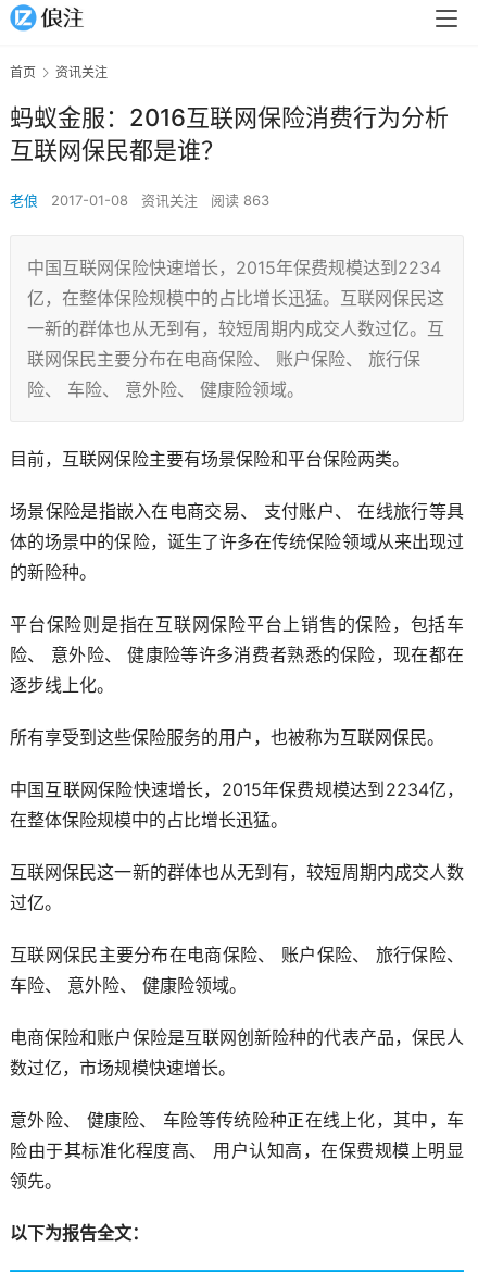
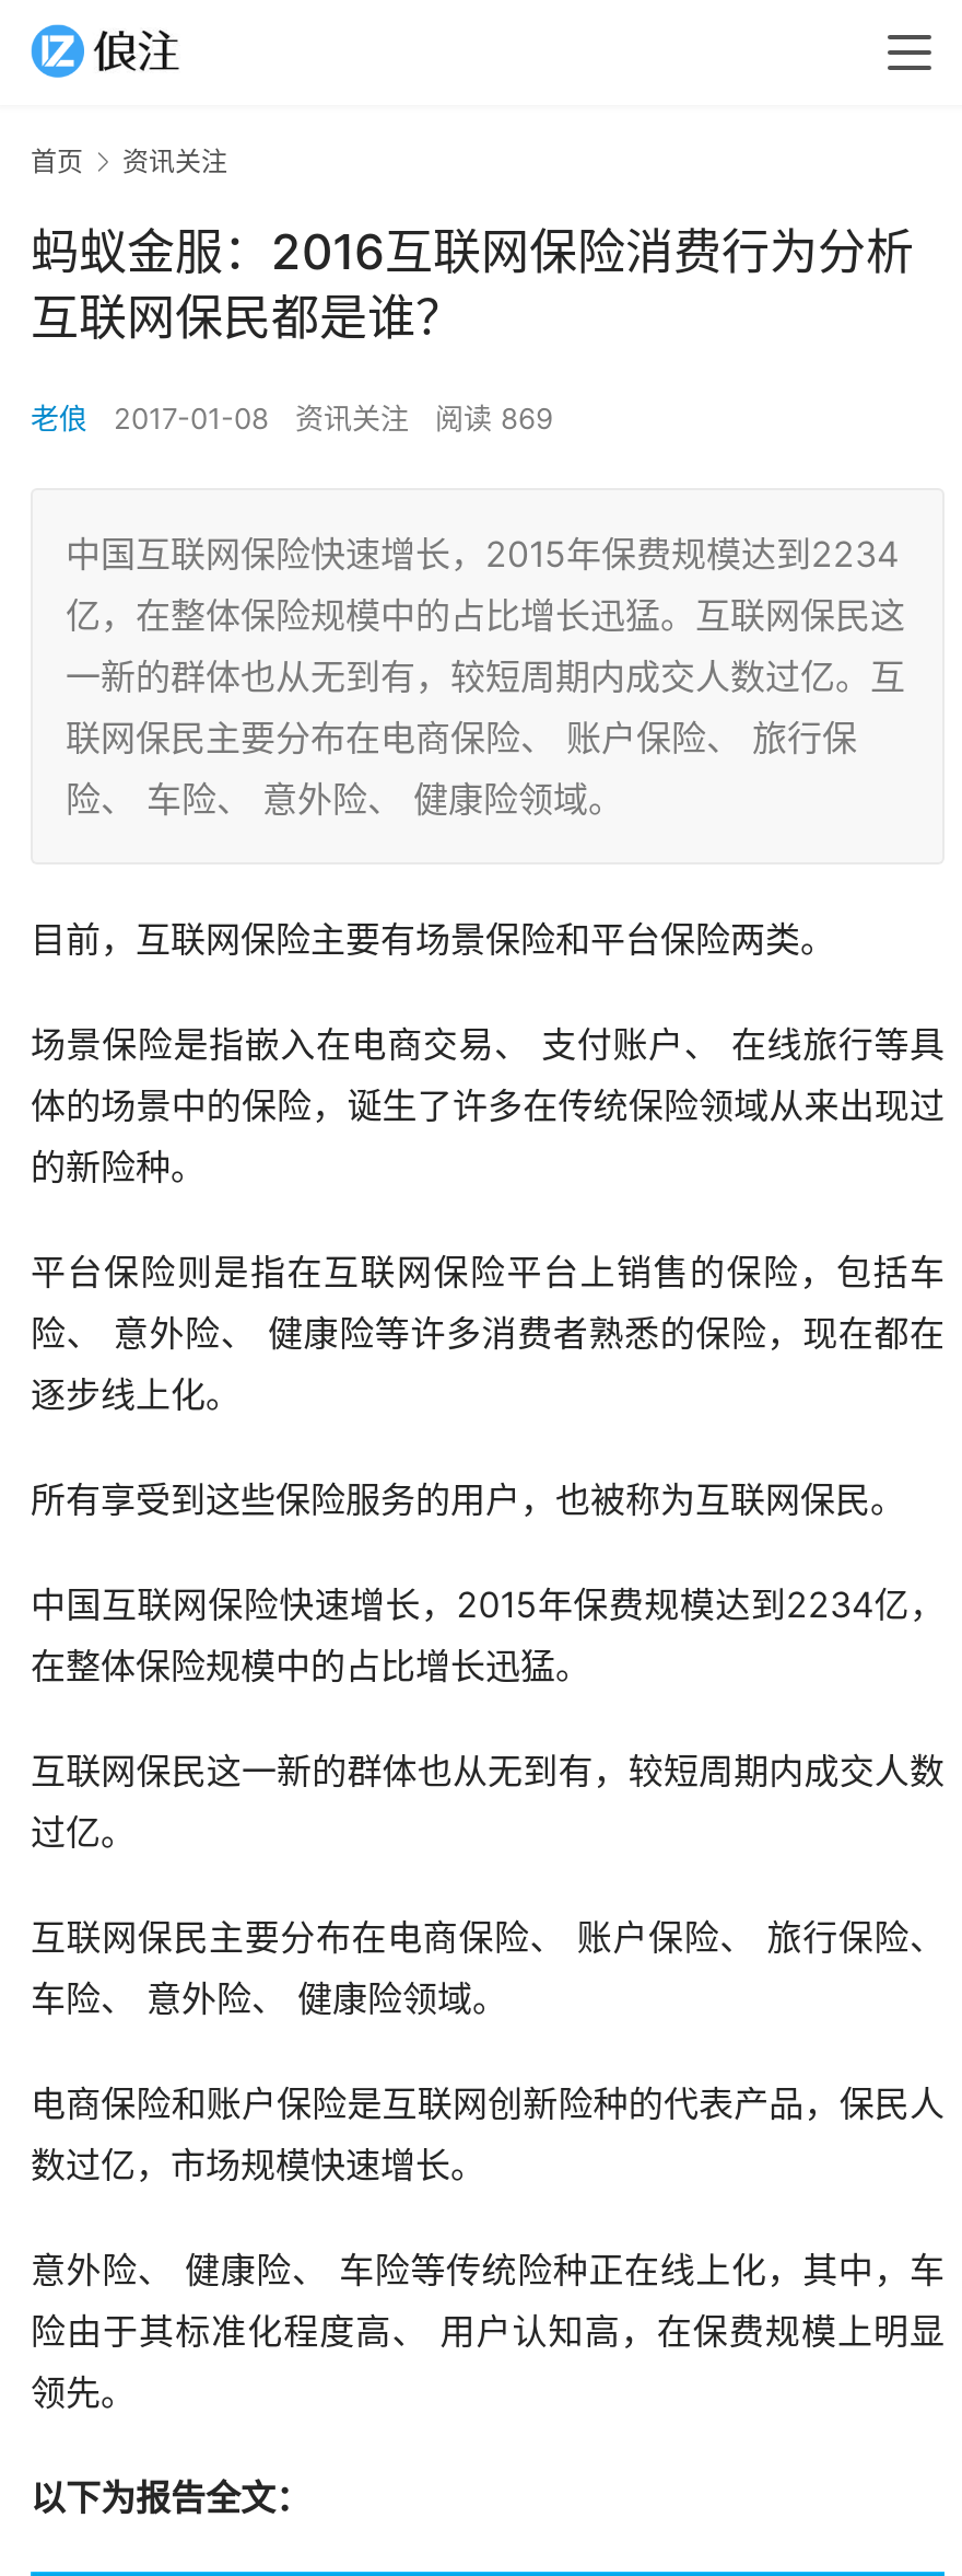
[211,192,269,209] 阅读 863 -> [435,401,553,436] 阅读 869

